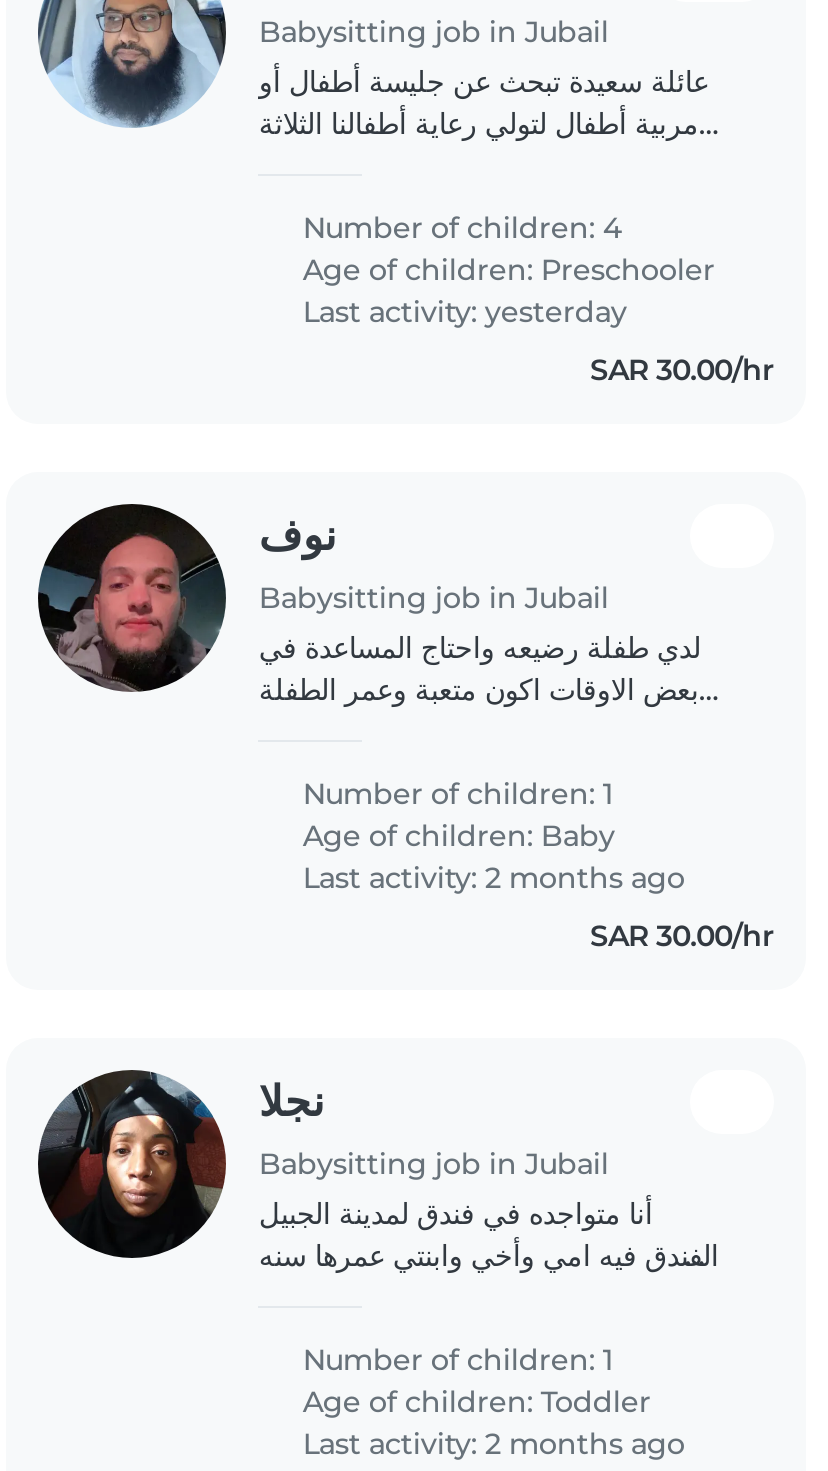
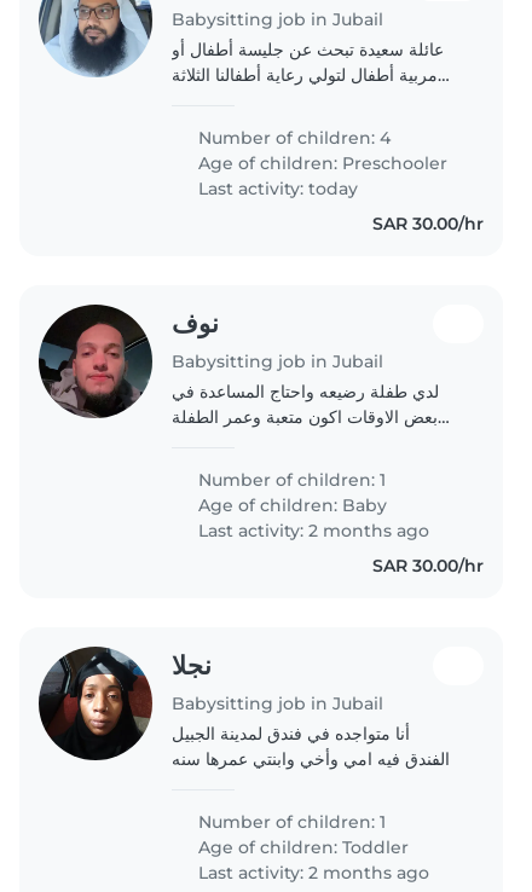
[295,294,627,330] Last activity: yesterday -> [194,178,358,199] Last activity: today

